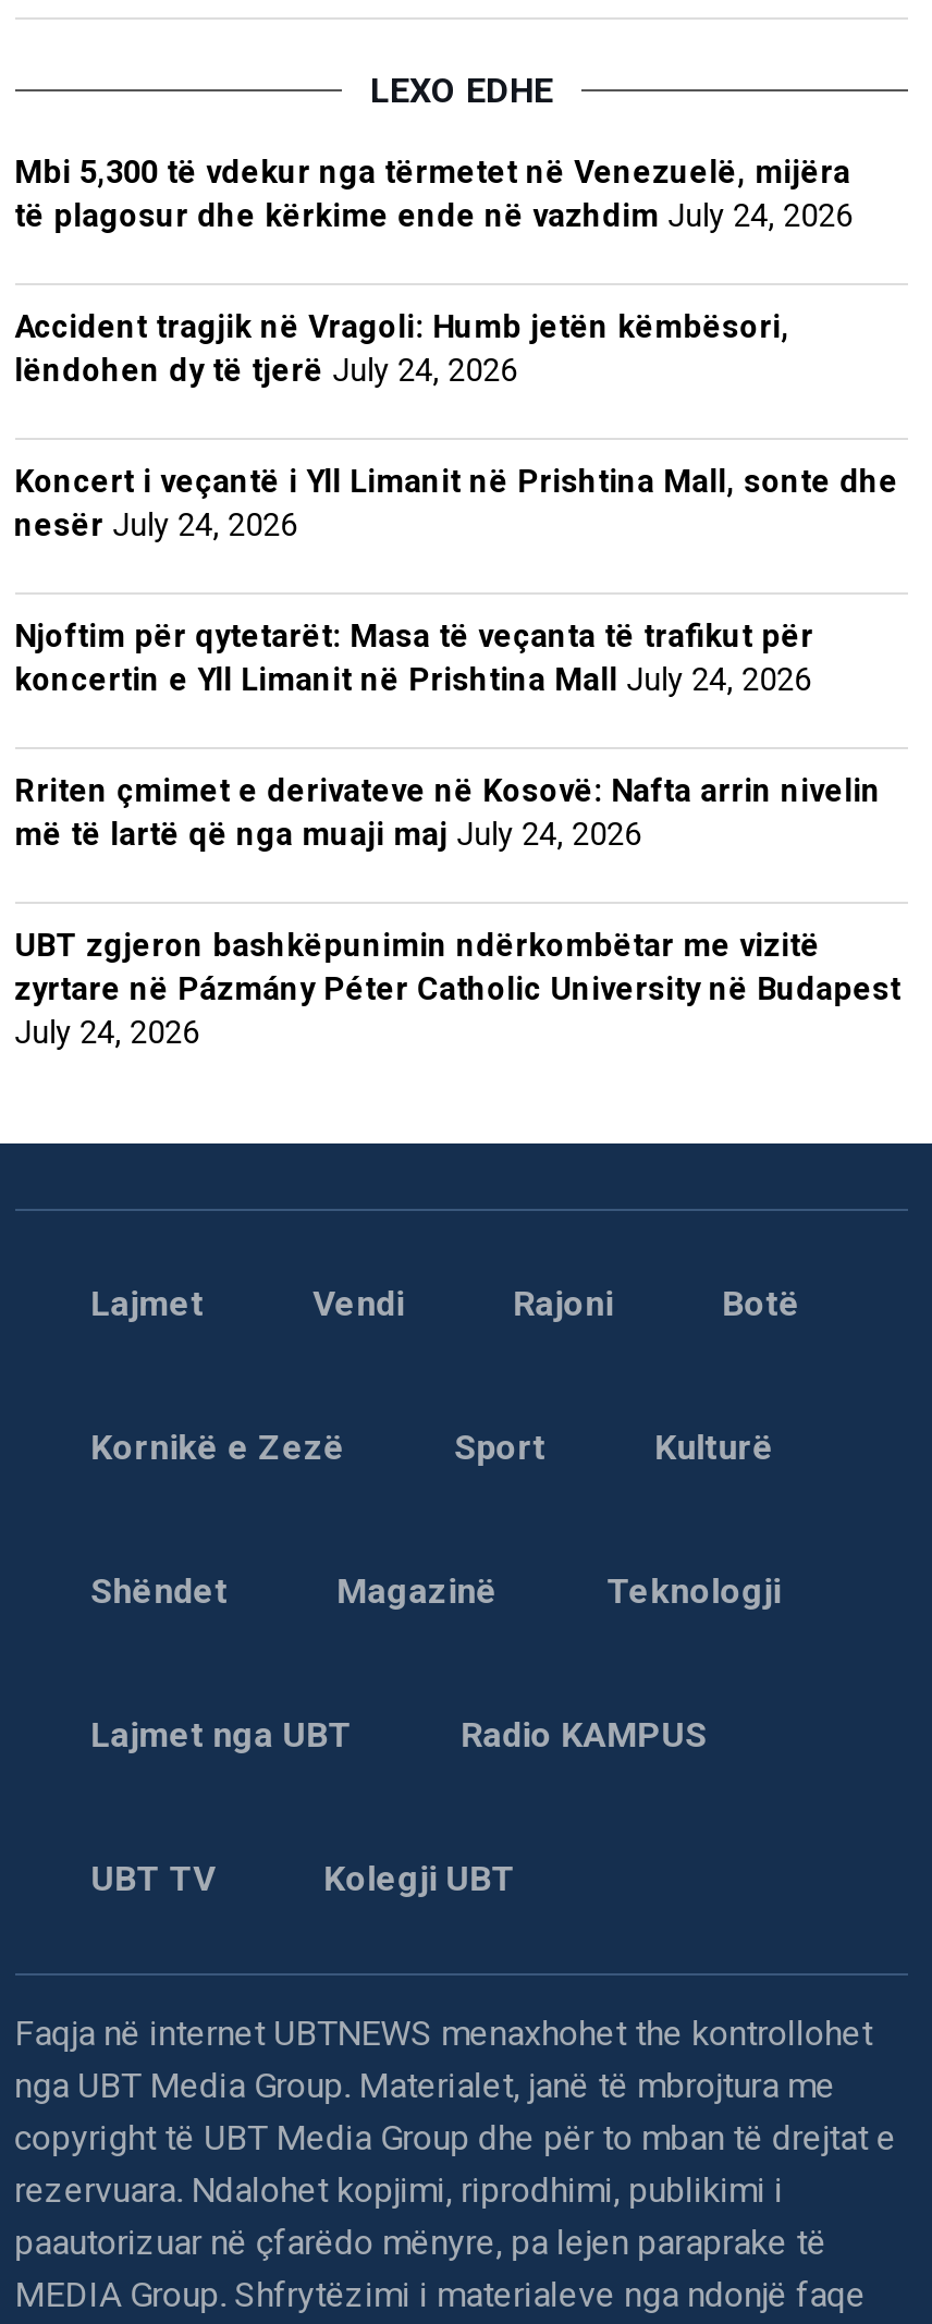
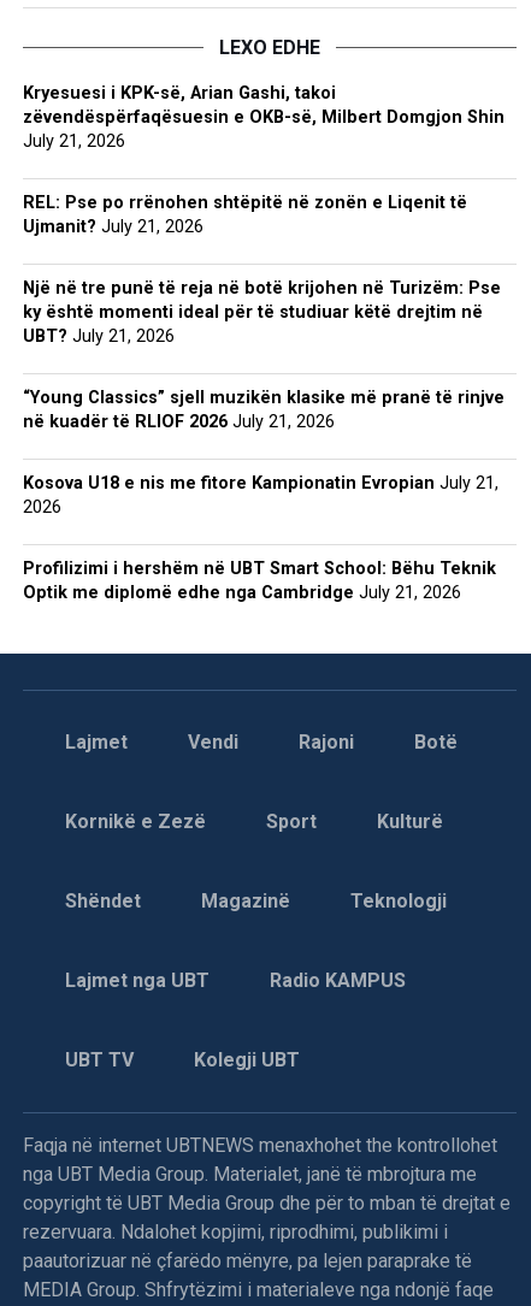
[15,156,853,236] Mbi 5,300 të vdekur nga tërmetet në Venezuelë, mijëra | të plagosur dhe kërkime ende në vazhdim July 24, 2026 -> [23,84,504,152] Kryesuesi i KPK-së, Arian Gashi, takoi | zëvendëspërfaqësuesin e OKB-së, Milbert Domgjon Shin | July 21, 2026
[15,310,790,391] Accident tragjik në Vragoli: Humb jetën këmbësori, | lëndohen dy të tjerë July 24, 2026 -> [23,193,467,238] REL: Pse po rrënohen shtëpitë në zonën e Liqenit të | Ujmanit? July 21, 2026
[15,465,899,546] Koncert i veçantë i Yll Limanit në Prishtina Mall, sonte dhe | nesër July 24, 2026 -> [23,279,501,347] Një në tre punë të reja në botë krijohen në Turizëm: Pse | ky është momenti ideal për të studiuar këtë drejtim në | UBT? July 21, 2026
[15,620,814,700] Njoftim për qytetarët: Masa të veçanta të trafikut për | koncertin e Yll Limanit në Prishtina Mall July 24, 2026 -> [23,388,504,433] “Young Classics” sjell muzikën klasike më pranë të rinjve | në kuadër të RLIOF 2026 July 21, 2026
[15,774,881,855] Rriten çmimet e derivateve në Kosovë: Nafta arrin nivelin | më të lartë që nga muaji maj July 24, 2026 -> [23,474,498,518] Kosova U18 e nis me fitore Kampionatin Evropian July 21, | 2026
[15,929,901,1053] UBT zgjeron bashkëpunimin ndërkombëtar me vizitë | zyrtare në Pázmány Péter Catholic University në Budapest | July 24, 2026 -> [23,559,496,604] Profilizimi i hershëm në UBT Smart School: Bëhu Teknik | Optik me diplomë edhe nga Cambridge July 21, 2026

